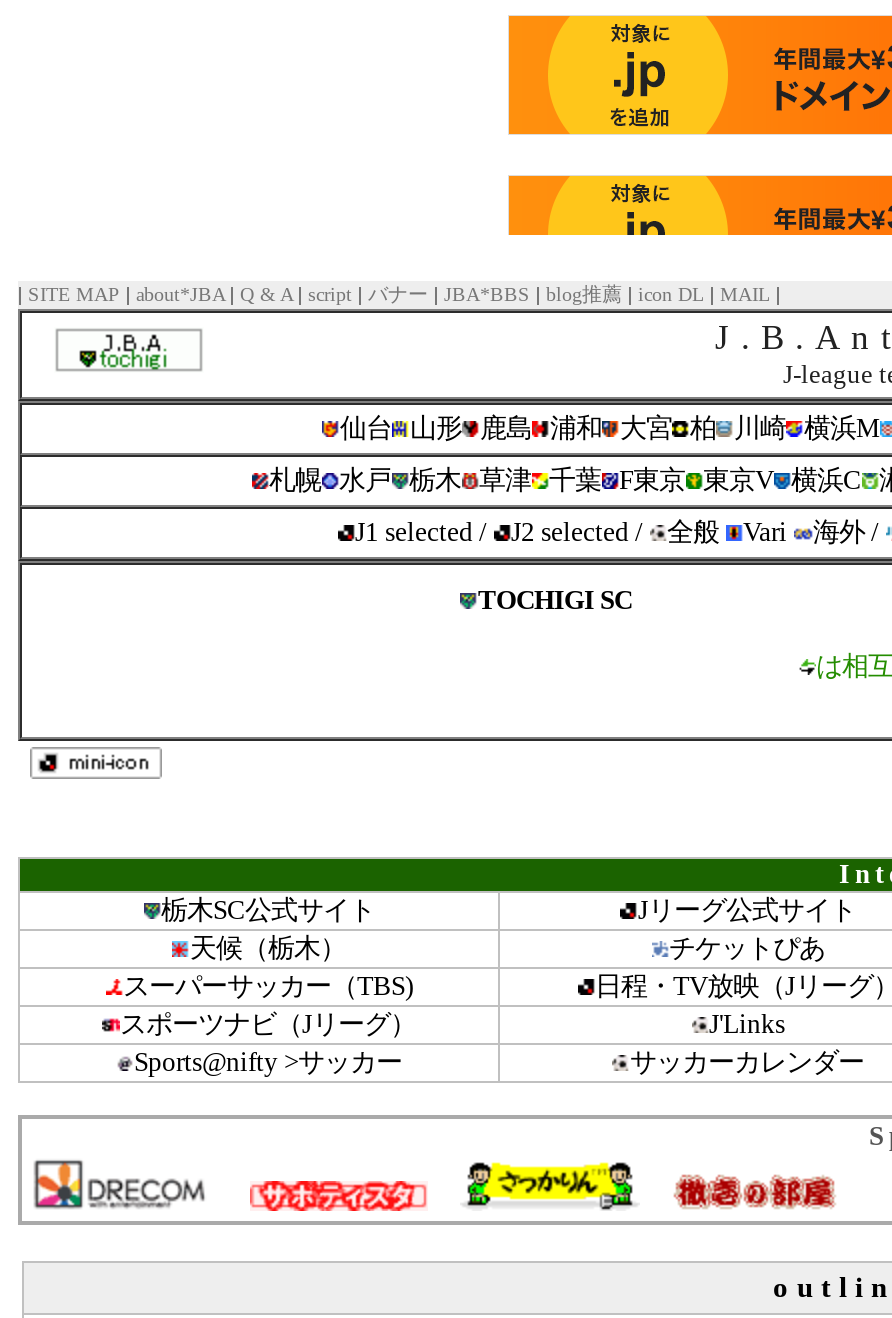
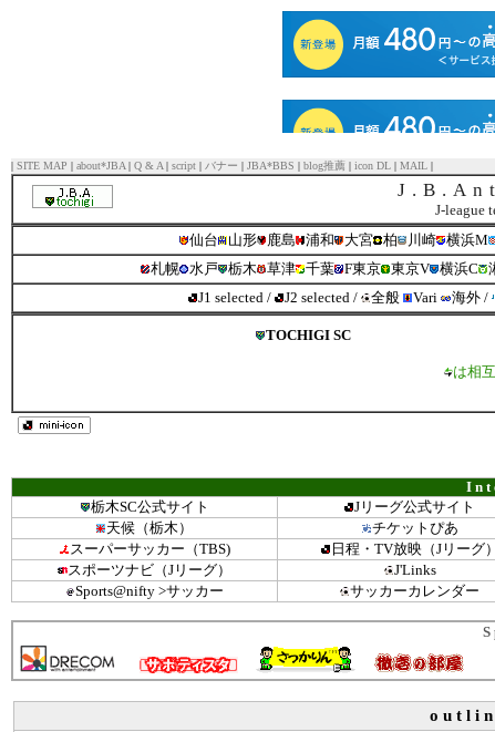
[506,13,886,137] [image] -> [281,10,492,79] [image]
[506,173,886,237] [image] -> [281,99,492,134] [image]

